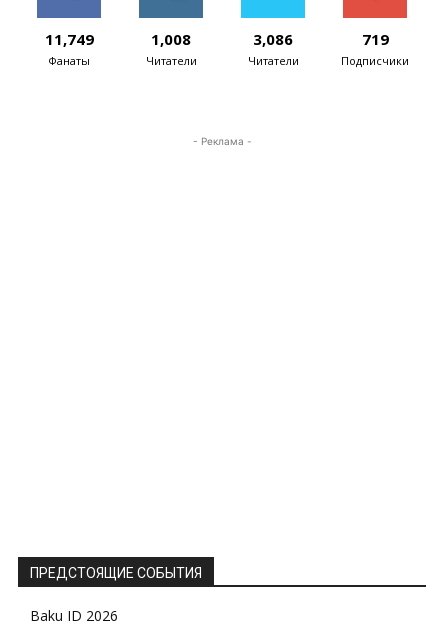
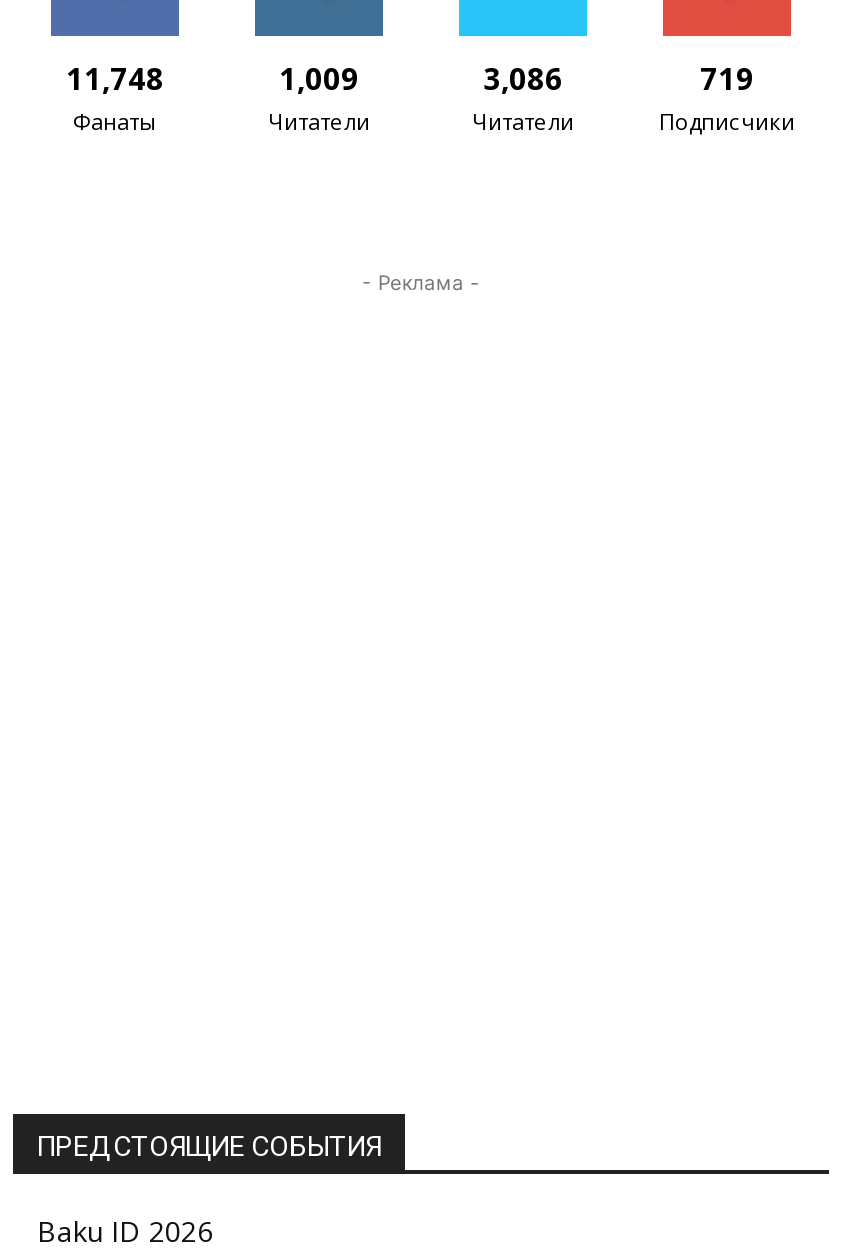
[44,29,93,49] 11,749 -> [66,59,164,99] 11,748
[151,29,191,49] 1,008 -> [279,59,359,99] 1,009

